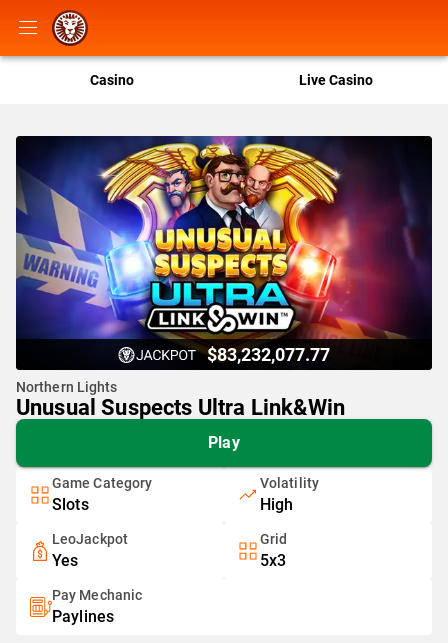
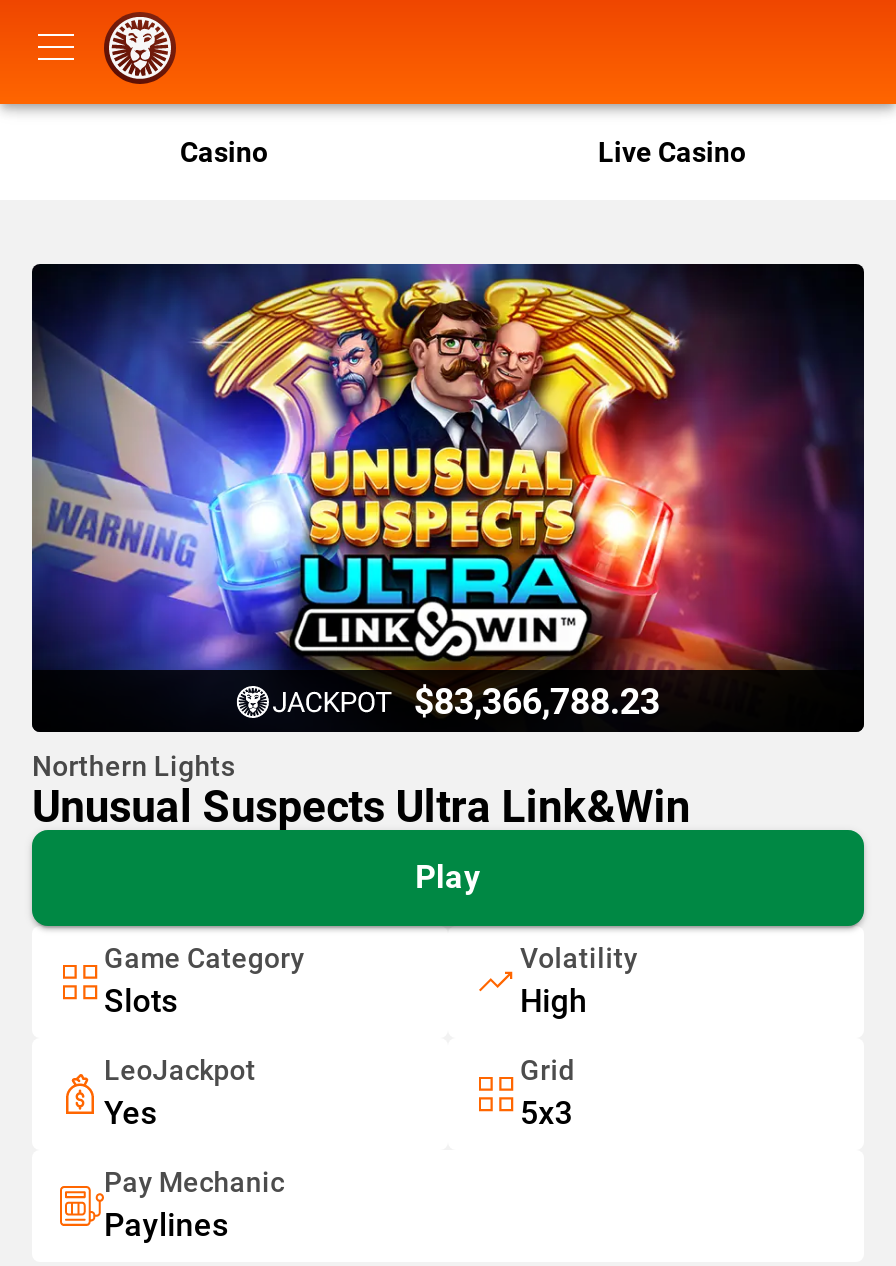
[207,344,330,365] $83,232,077.77 -> [414,680,660,722] $83,366,788.23

